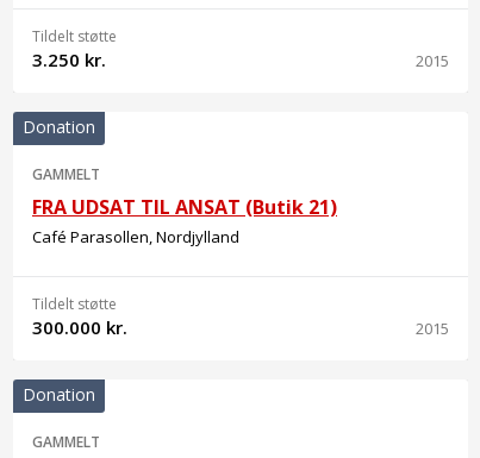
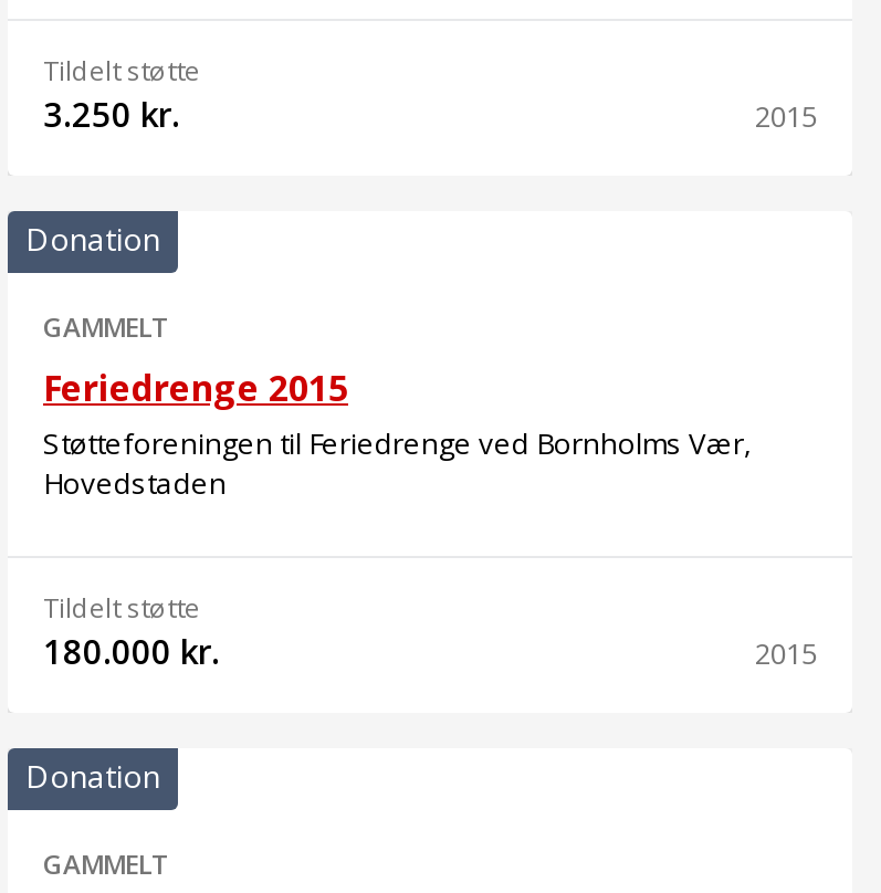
[32,194,337,247] FRA UDSAT TIL ANSAT (Butik 21) | Café Parasollen, Nordjylland -> [43,364,751,503] Feriedrenge 2015 | Støtteforeningen til Feriedrenge ved Bornholms Vær, | Hovedstaden
[32,315,127,339] 300.000 kr. -> [43,629,220,673] 180.000 kr.

